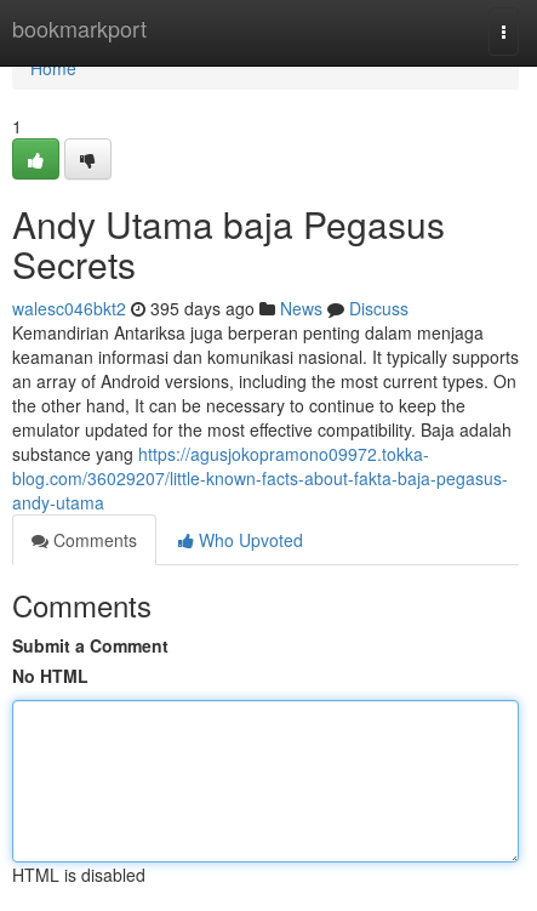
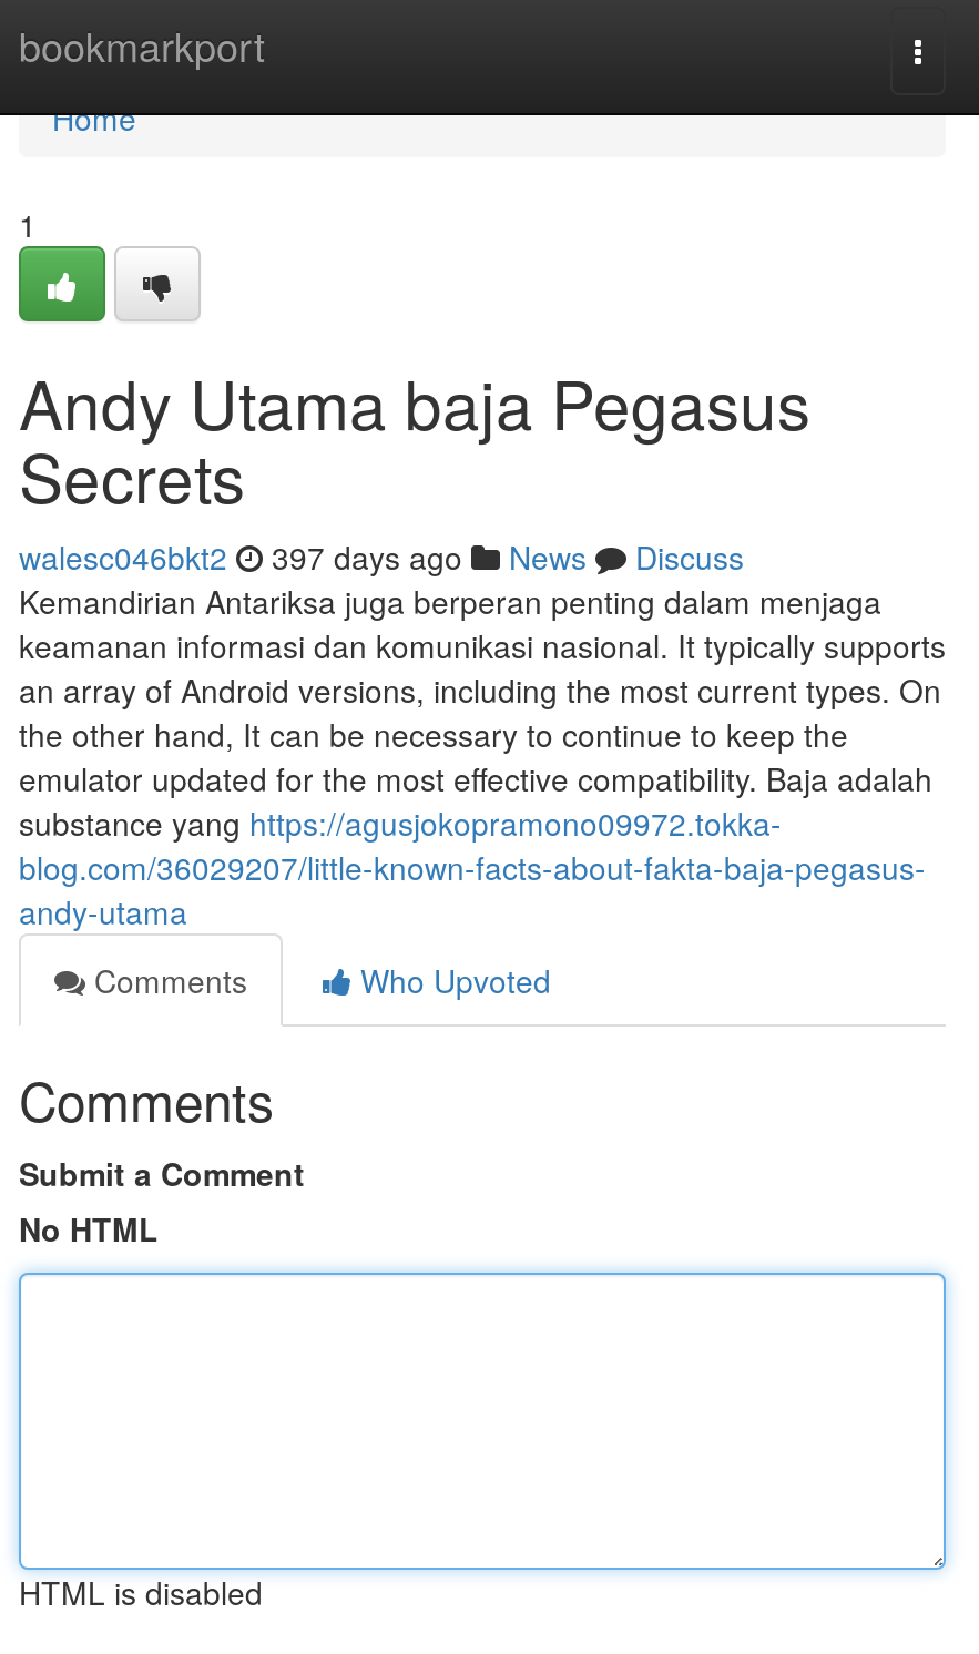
[12,296,409,320] walesc046bkt2 395 days ago News Discuss -> [19,534,744,579] walesc046bkt2 397 days ago News Discuss

